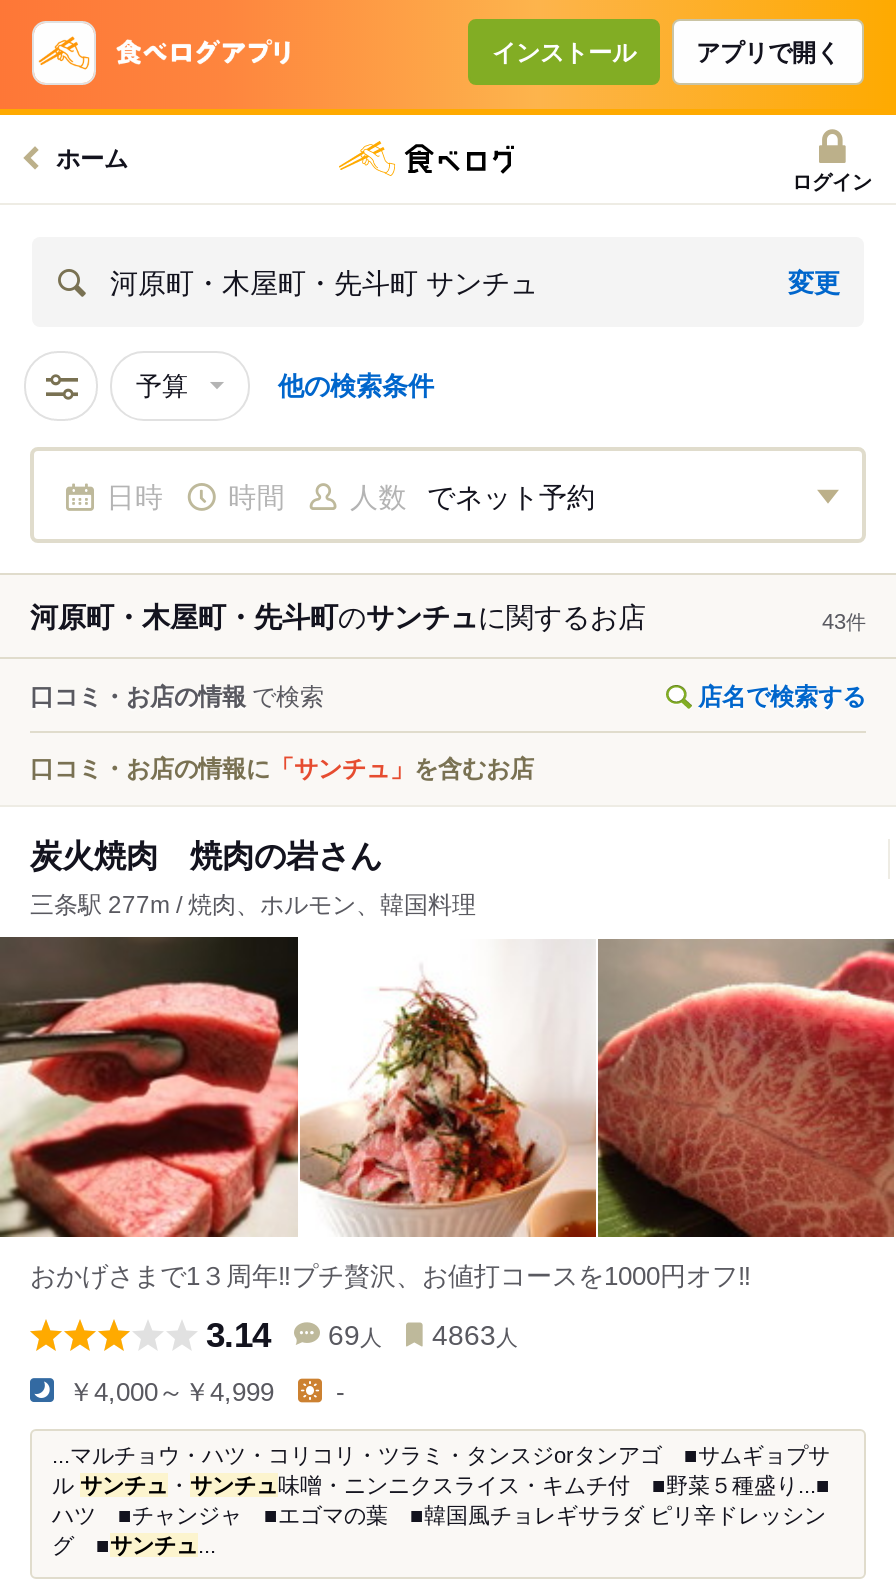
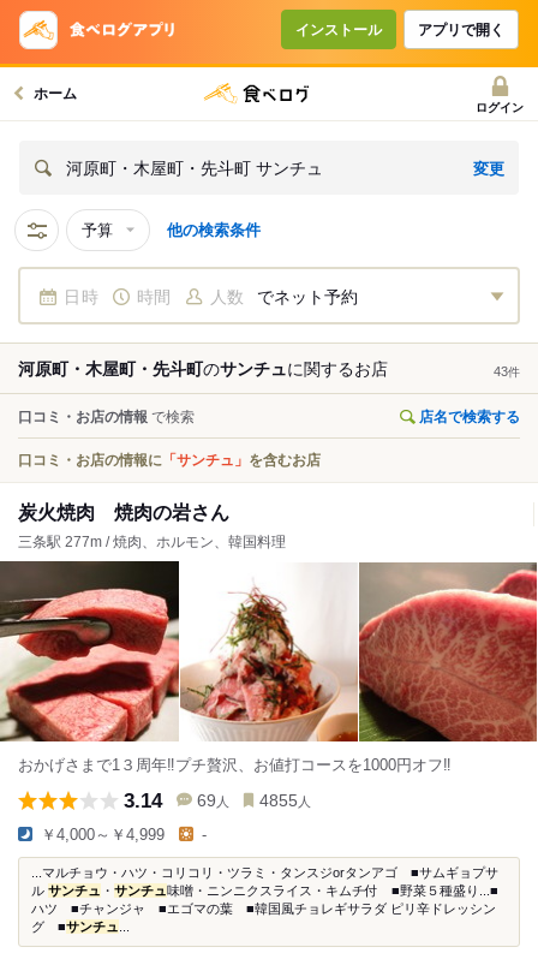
[206,1316,518,1356] 3.14 69人 4863人 -> [124,789,311,813] 3.14 69人 4855人

